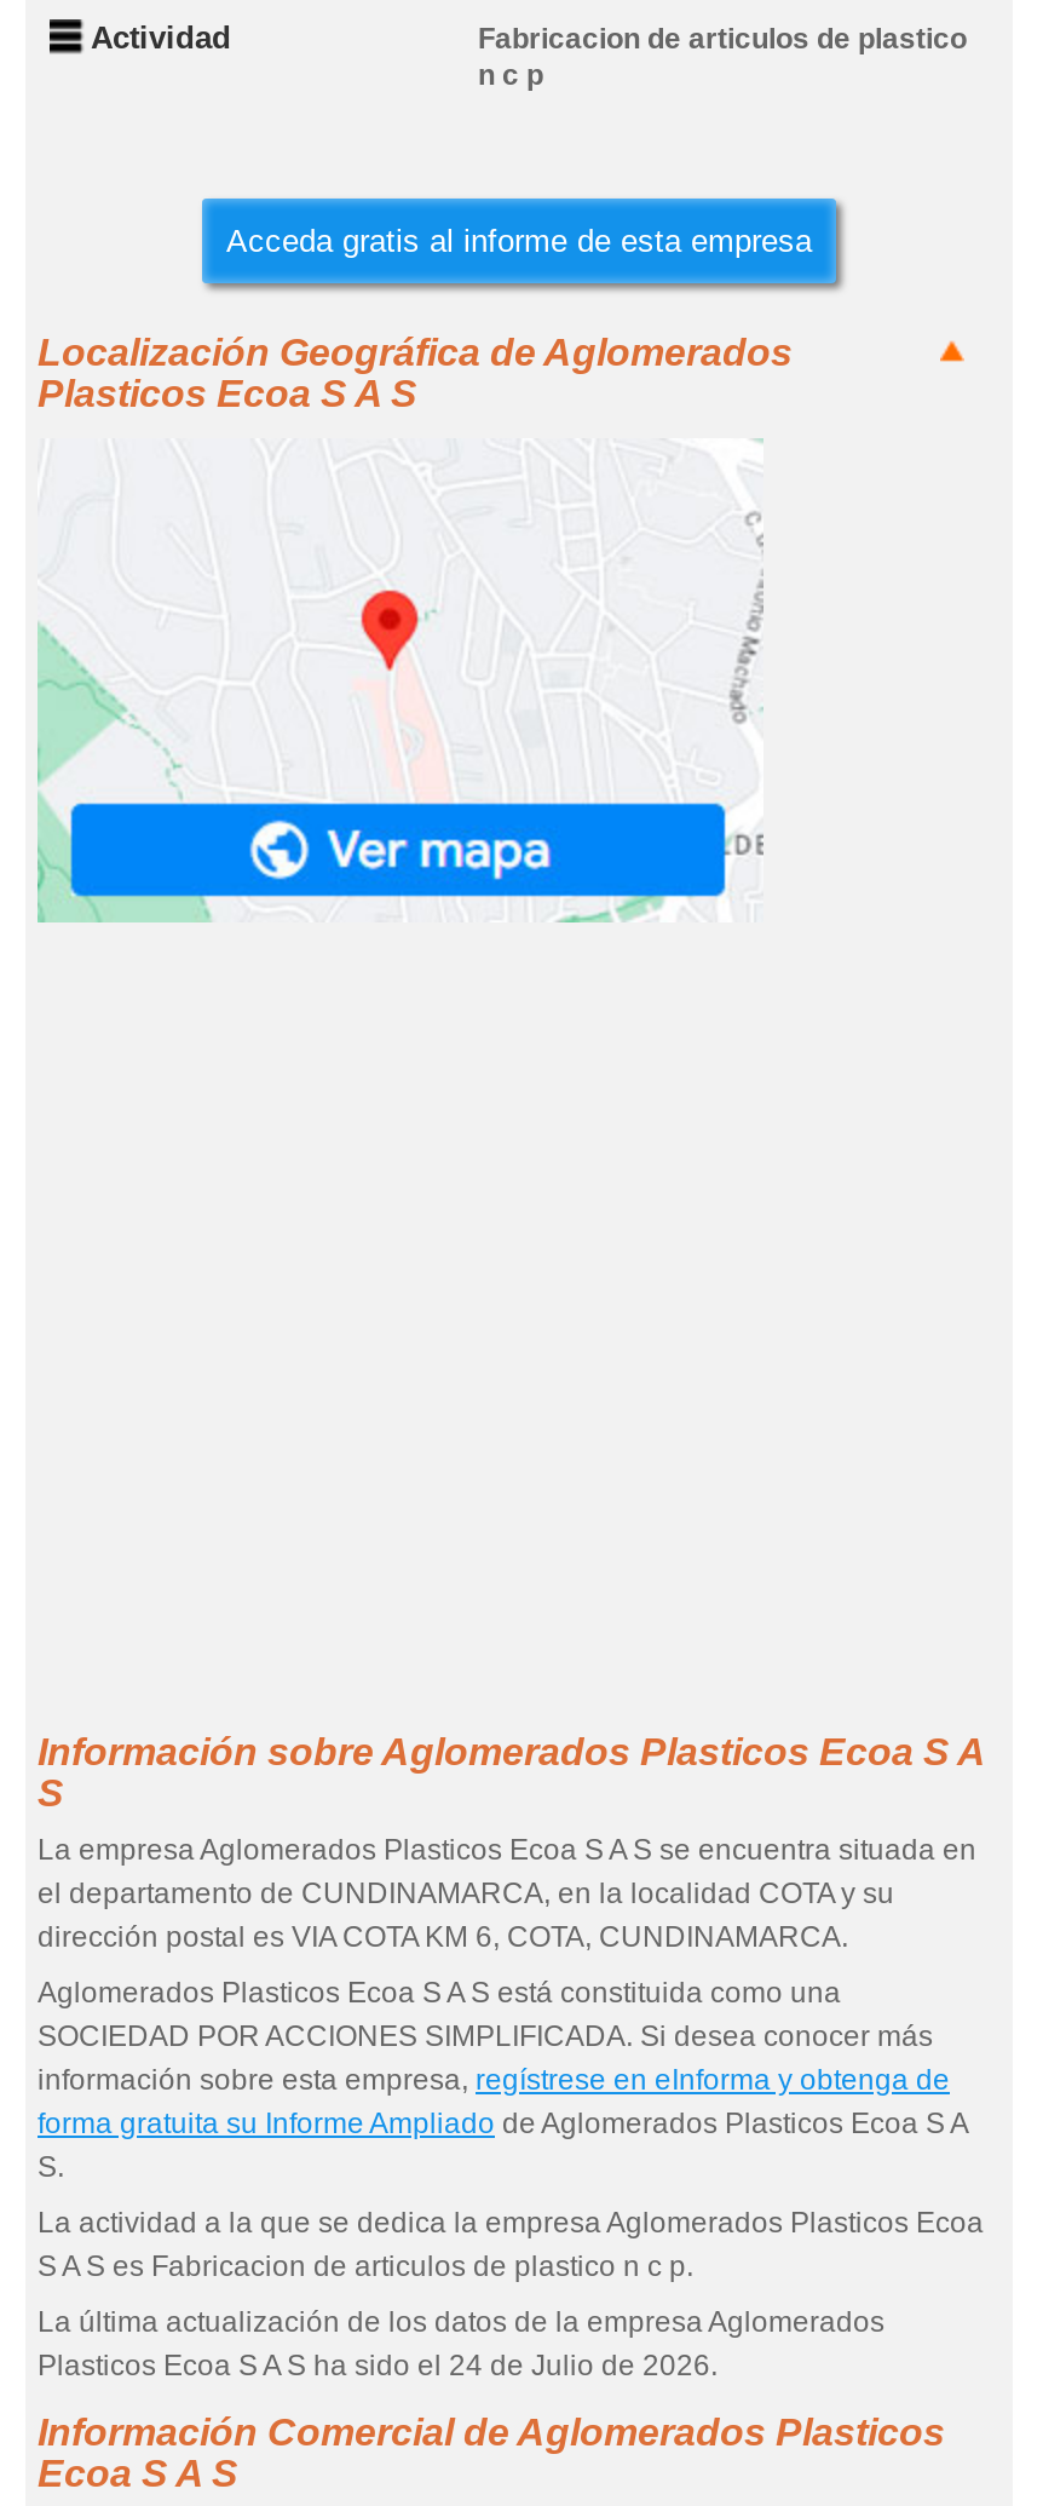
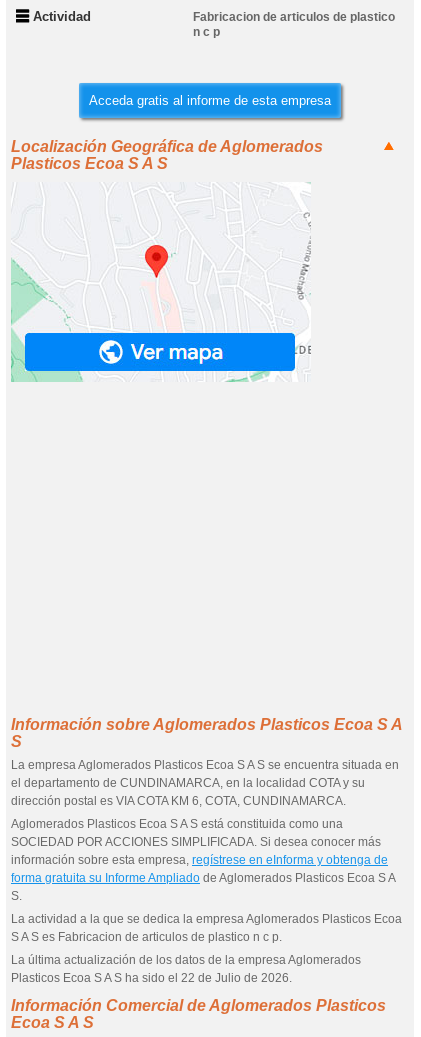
[38,2349,718,2383] Plasticos Ecoa S A S ha sido el 24 de Julio de 2026. -> [11,971,292,985] Plasticos Ecoa S A S ha sido el 22 de Julio de 2026.

